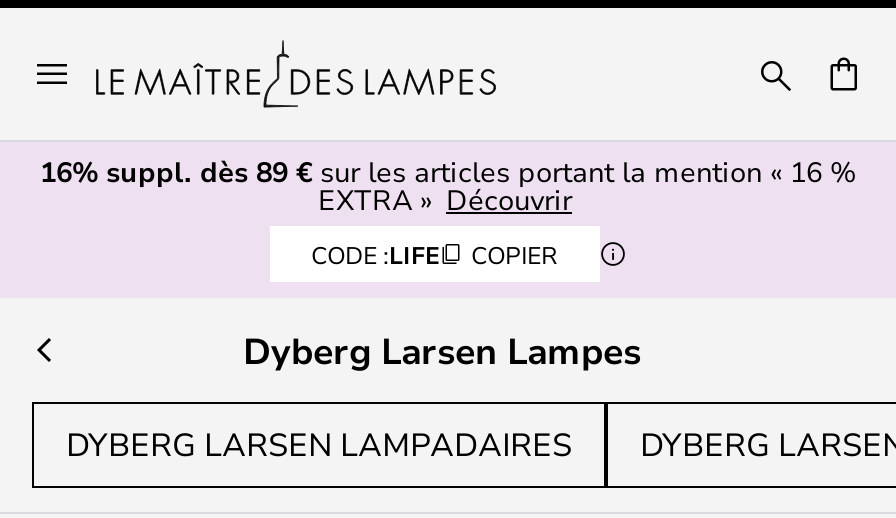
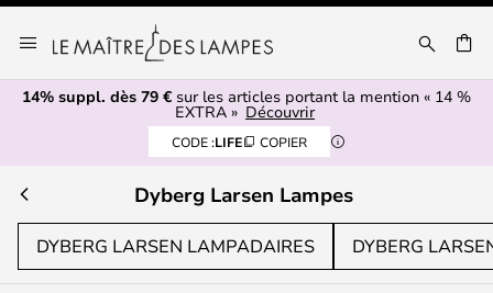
[40,152,856,190] 16% suppl. dès 89 €sur les articles portant la mention « 16 % -> [22,86,471,106] 14% suppl. dès 79 €sur les articles portant la mention « 14 %

